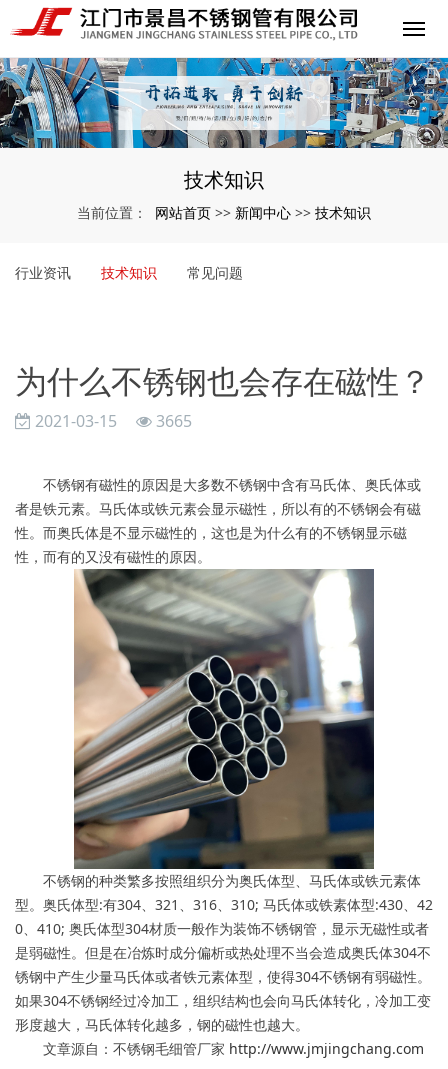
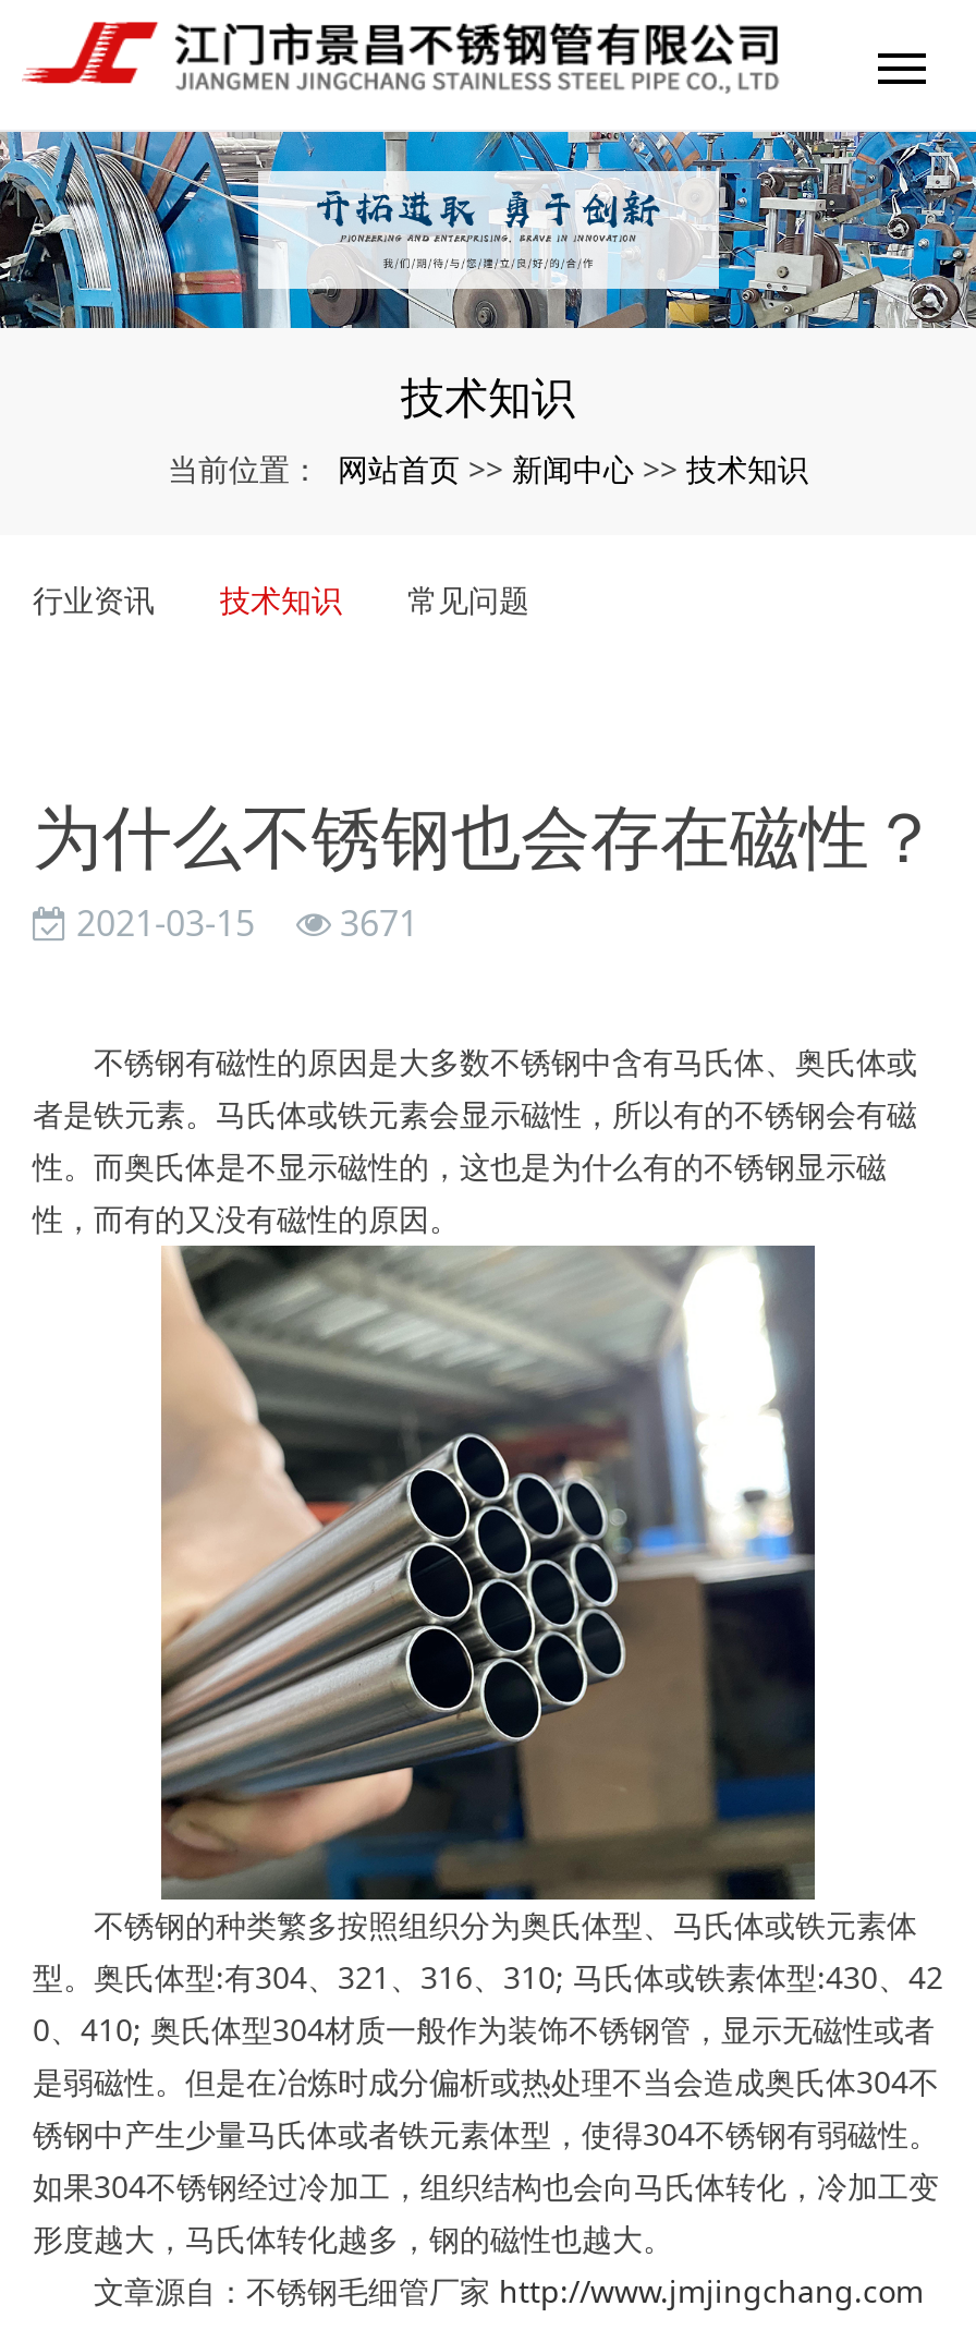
[31,410,192,432] 2021-03-15 3665 -> [68,899,418,947] 2021-03-15 3671

